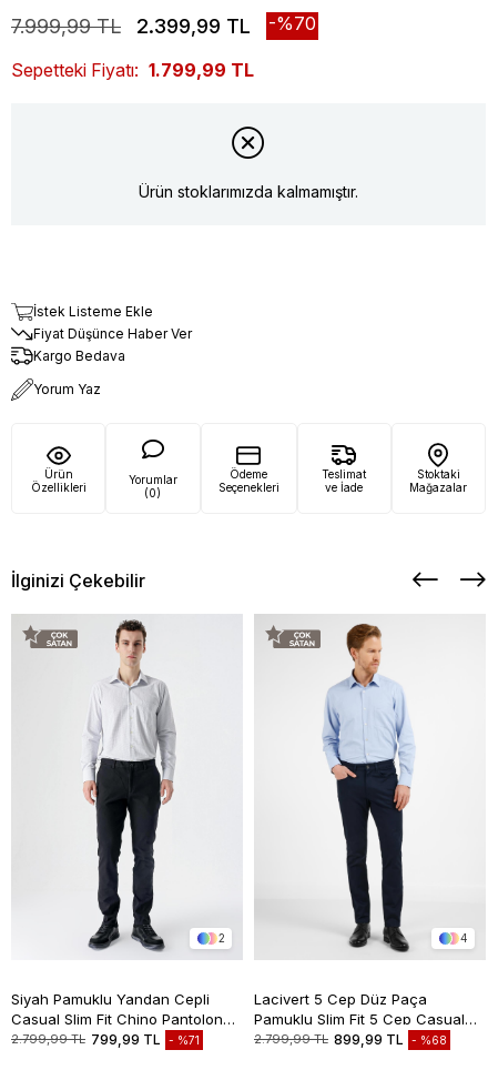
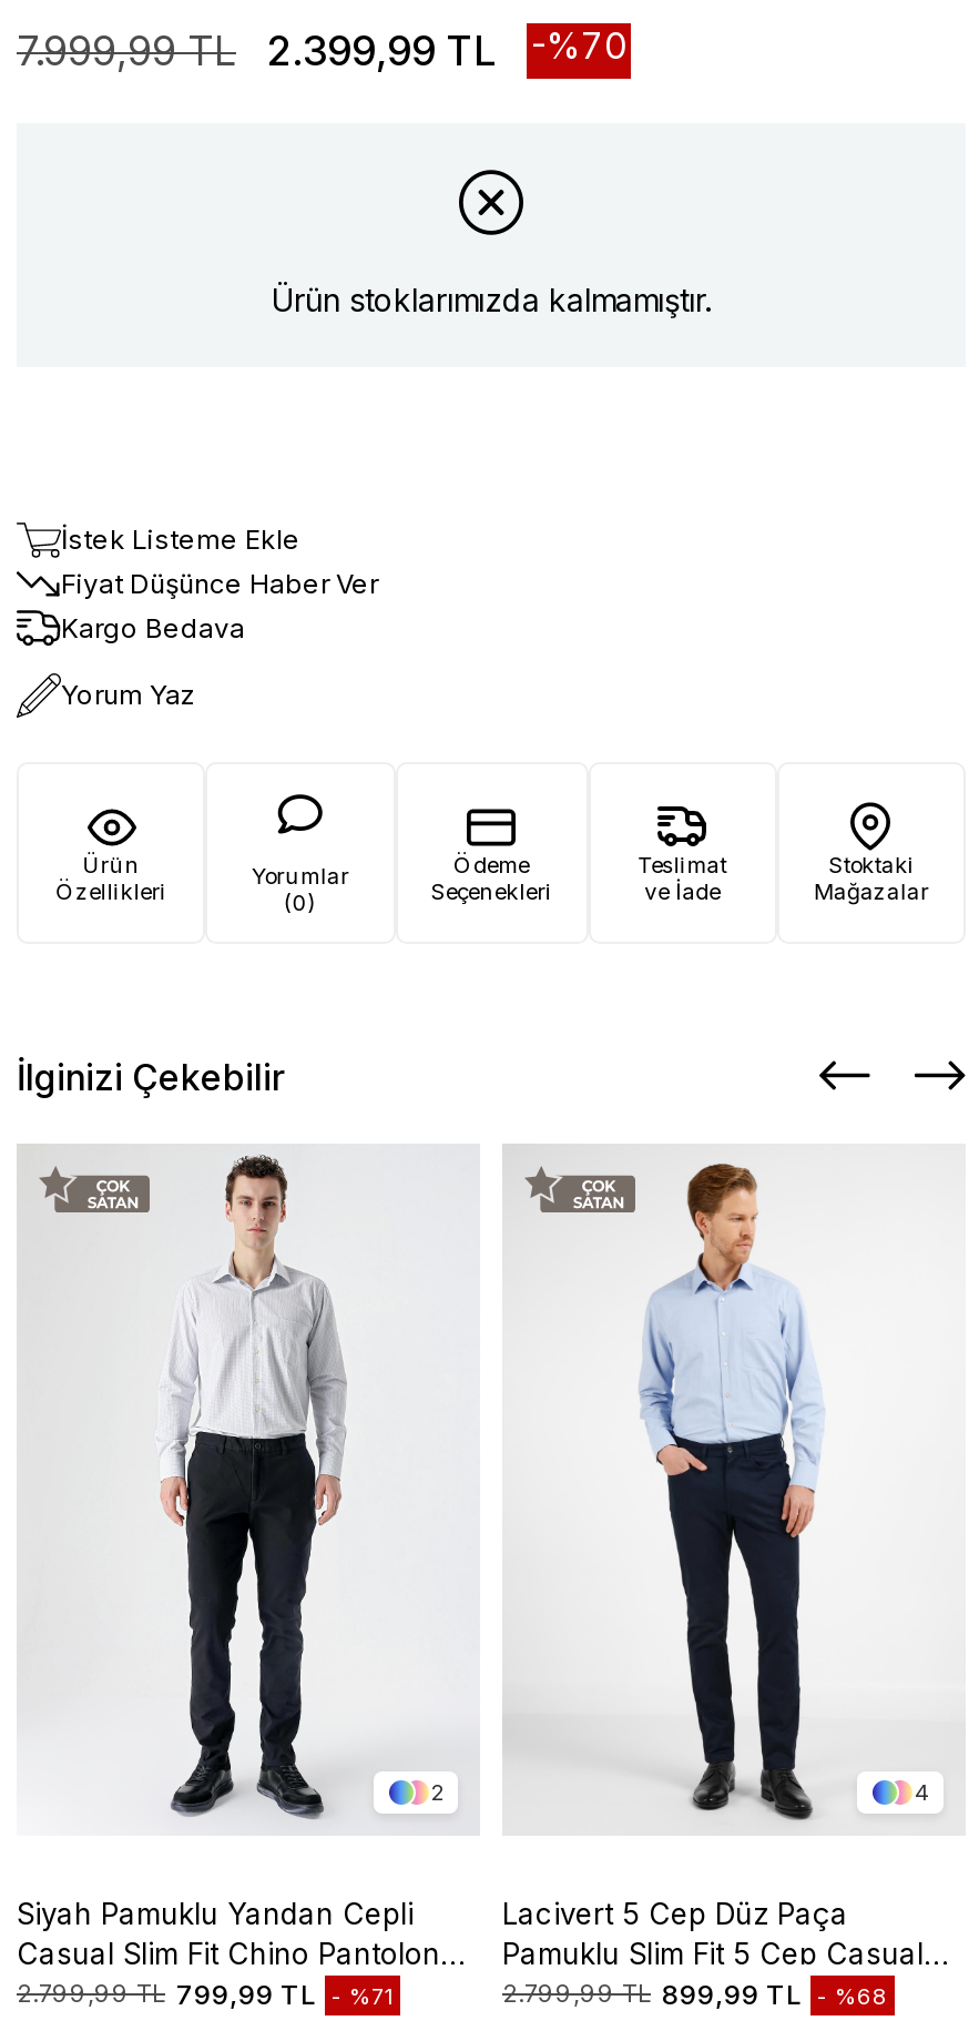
[11,59,254,81] Sepetteki Fiyatı: 1.799,99 TL -> none

